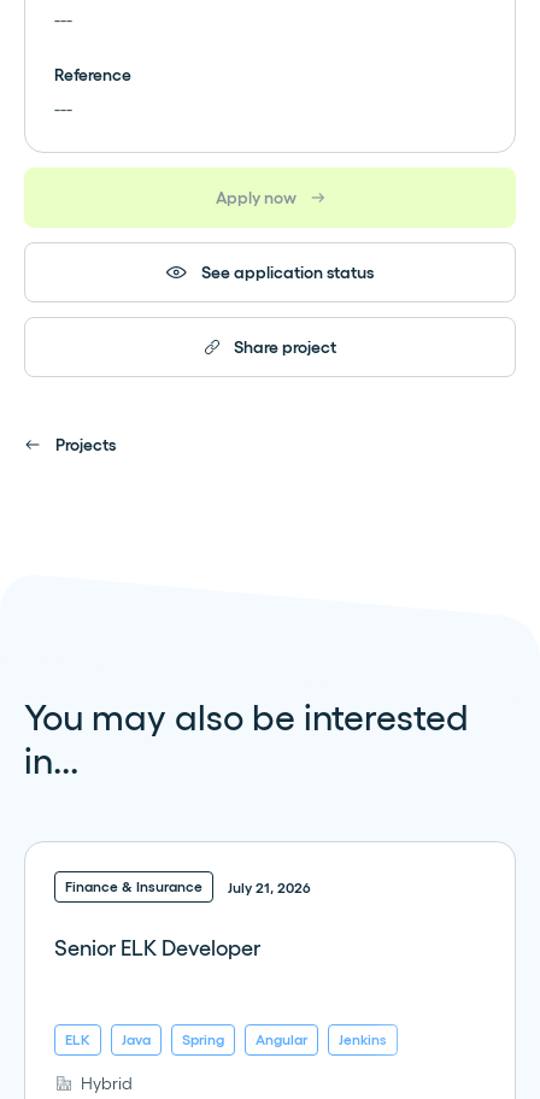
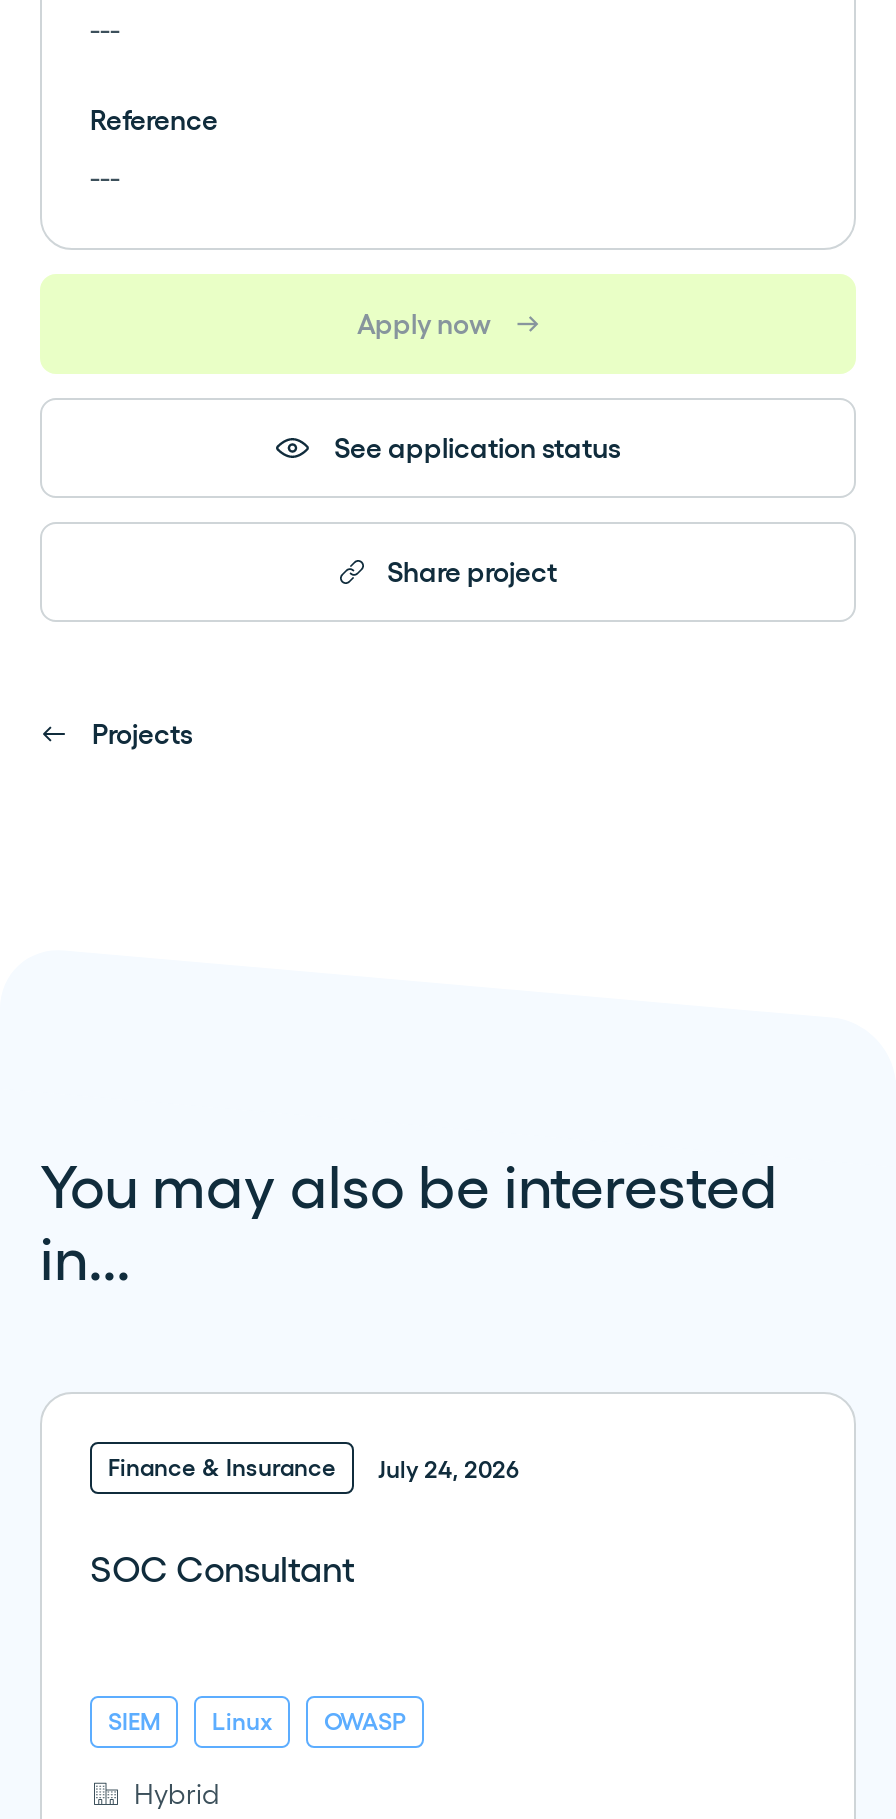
[65,878,310,895] Finance & Insurance July 21, 2026 -> [108,1454,518,1481] Finance & Insurance July 24, 2026
[54,936,260,960] Senior ELK Developer -> [90,1550,356,1590] SOC Consultant
[65,1032,387,1047] ELK | Java | Spring | Angular | Jenkins -> [108,1708,406,1734] SIEM | Linux | OWASP

